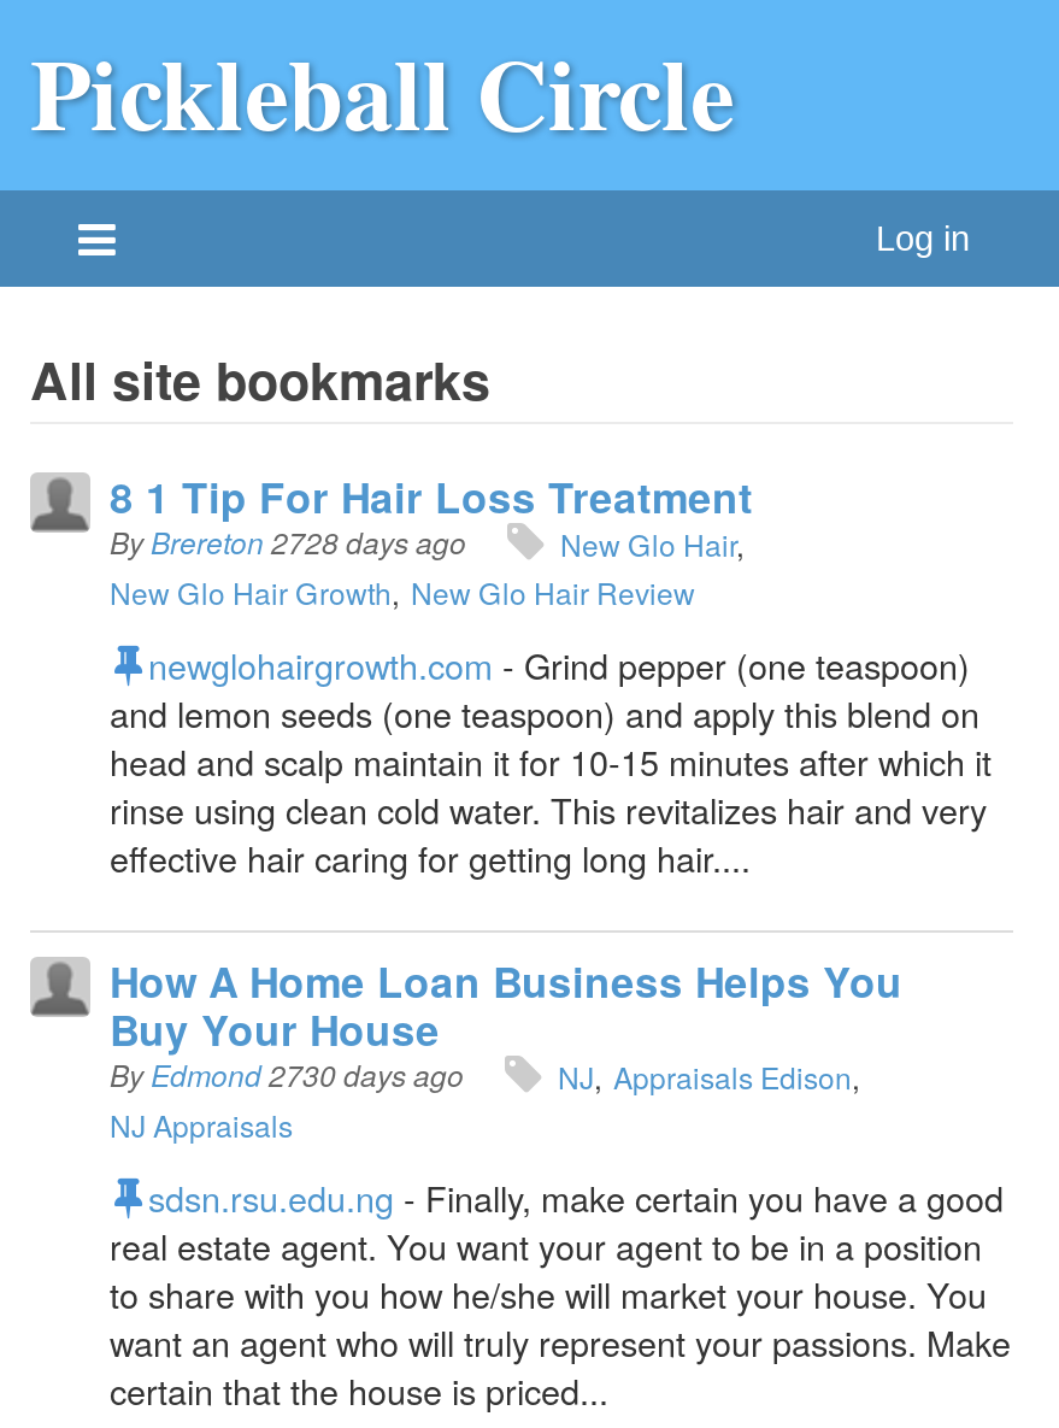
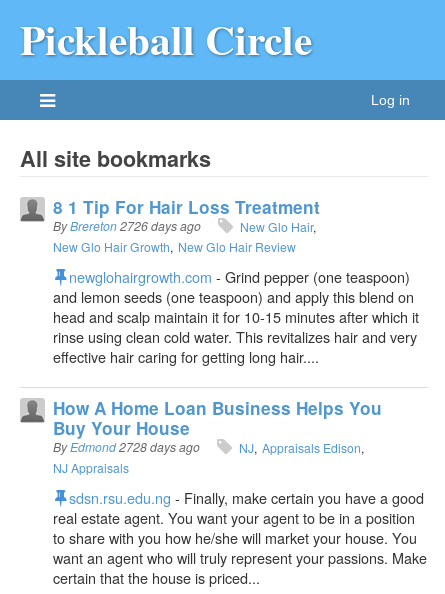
[110,521,466,562] By Brereton 2728 days ago -> [53,217,201,234] By Brereton 2726 days ago
[110,1054,464,1095] By Edmond 2730 days ago -> [53,438,200,455] By Edmond 2728 days ago

